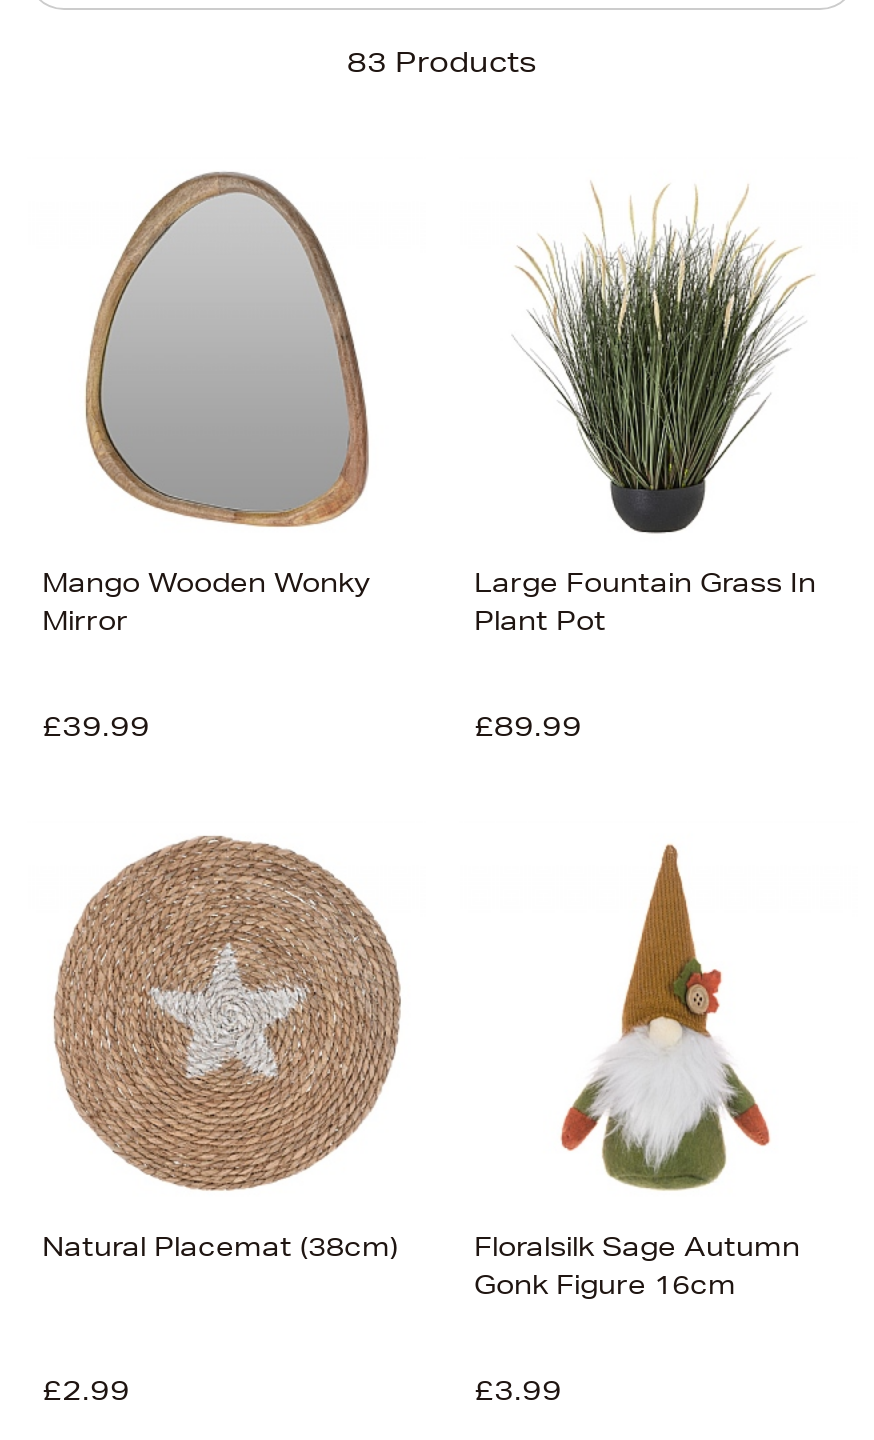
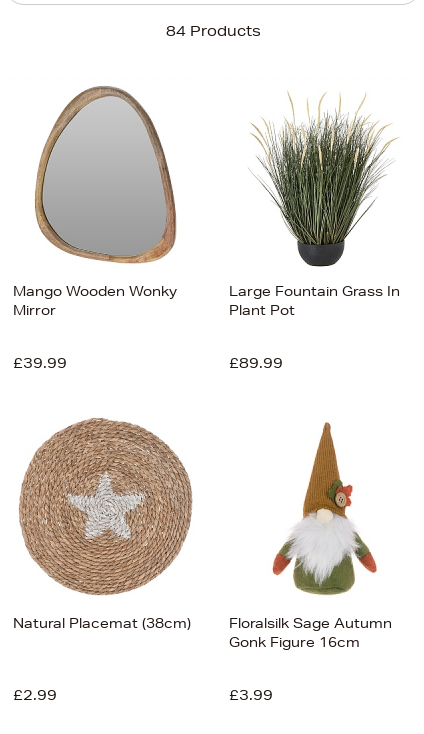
[347,44,537,80] 83 Products -> [165,22,260,40] 84 Products

